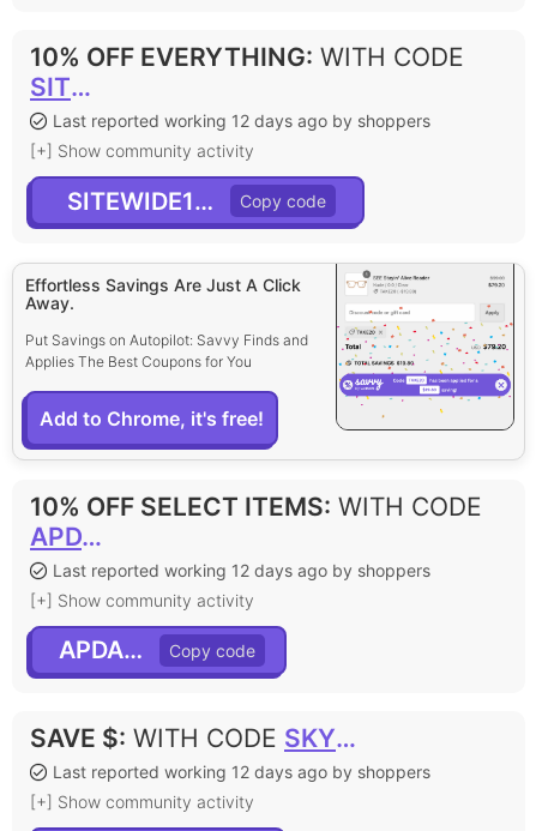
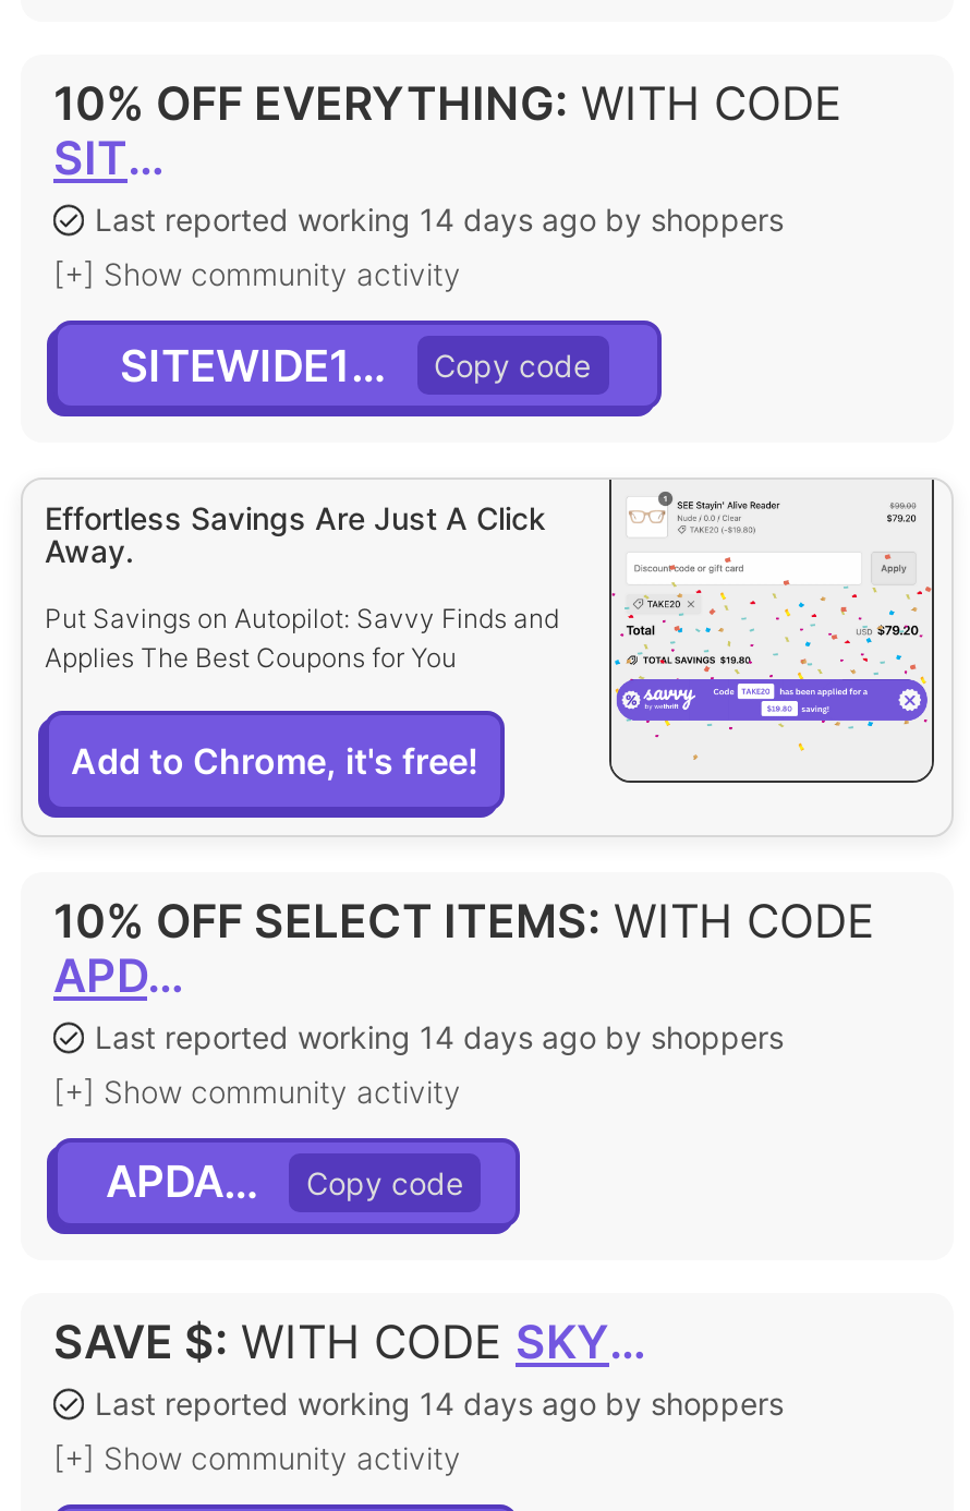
[53,111,430,131] Last reported working 12 days ago by shoppers -> [95,201,784,238] Last reported working 14 days ago by shoppers
[53,560,430,580] Last reported working 12 days ago by shoppers -> [95,1018,784,1055] Last reported working 14 days ago by shoppers
[53,761,430,782] Last reported working 12 days ago by shoppers -> [95,1385,784,1422] Last reported working 14 days ago by shoppers

